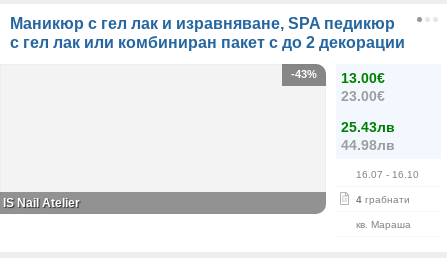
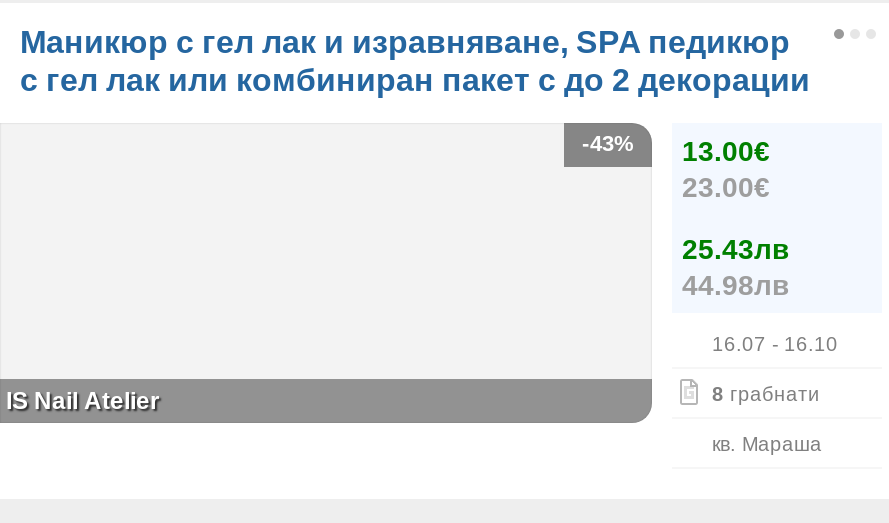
[356,194,410,205] 4 грабнати -> [712,383,820,405] 8 грабнати

